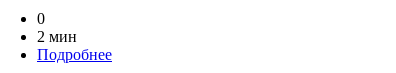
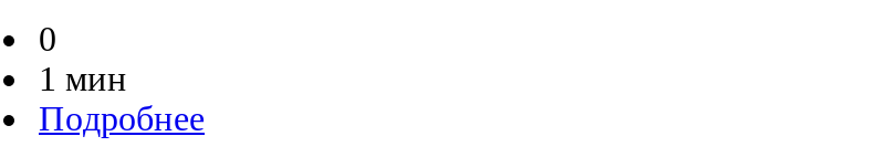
[37,28,77,45] 2 мин -> [39,60,127,98] 1 мин

